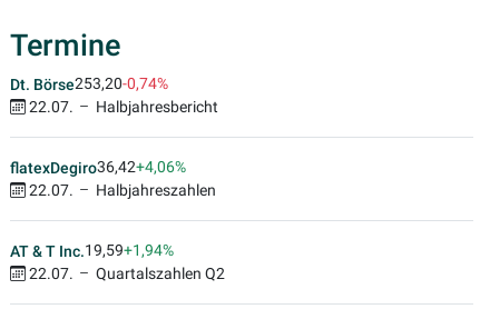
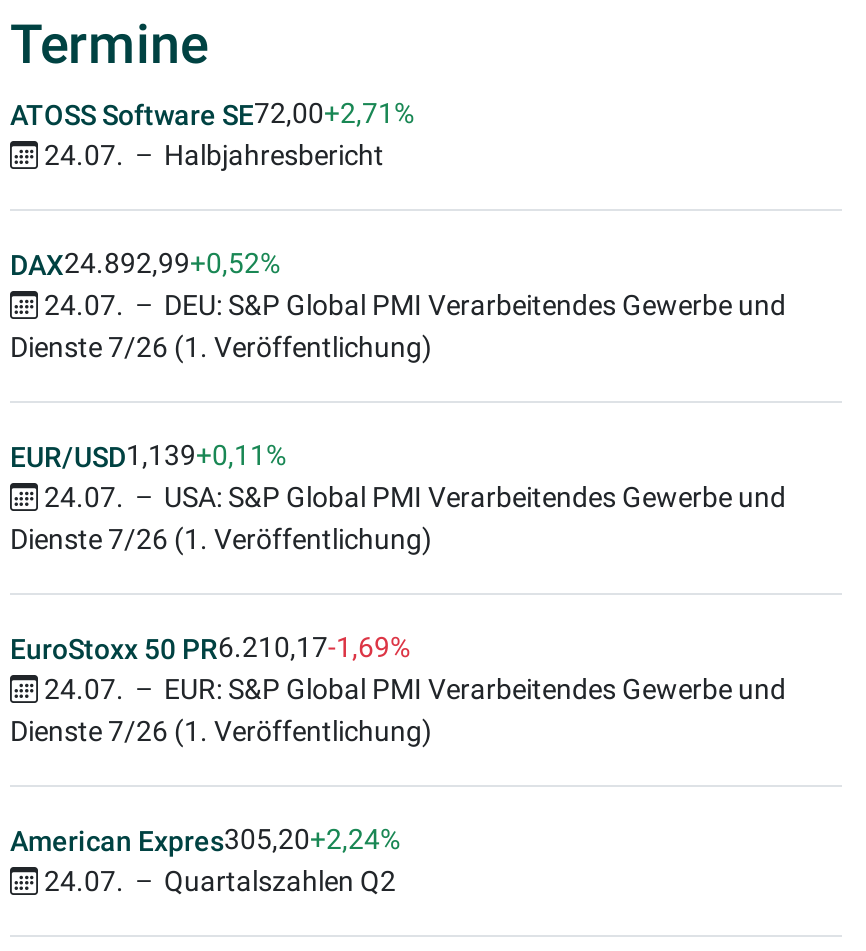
[10,74,168,116] Dt. Börse253,20-0,74% | 22.07. -> [10,97,414,171] ATOSS Software SE72,00+2,71% | 24.07.
[10,158,216,282] flatexDegiro36,42+4,06% | 22.07. | Halbjahreszahlen | AT & T Inc.19,59+1,94% | 22.07. -> [10,247,786,897] DAX24.892,99+0,52% | 24.07. | DEU: S&P Global PMI Verarbeitendes Gewerbe und | Dienste 7/26 (1. Veröffentlichung) | EUR/USD1,139+0,11% | 24.07. | USA: S&P Global PMI Verarbeitendes Gewerbe und | Dienste 7/26 (1. Veröffentlichung) | EuroStoxx 50 PR6.210,17-1,69% | 24.07. | EUR: S&P Global PMI Verarbeitendes Gewerbe und | Dienste 7/26 (1. Veröffentlichung) | American Expres305,20+2,24% | 24.07.

